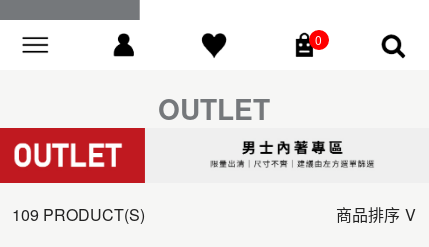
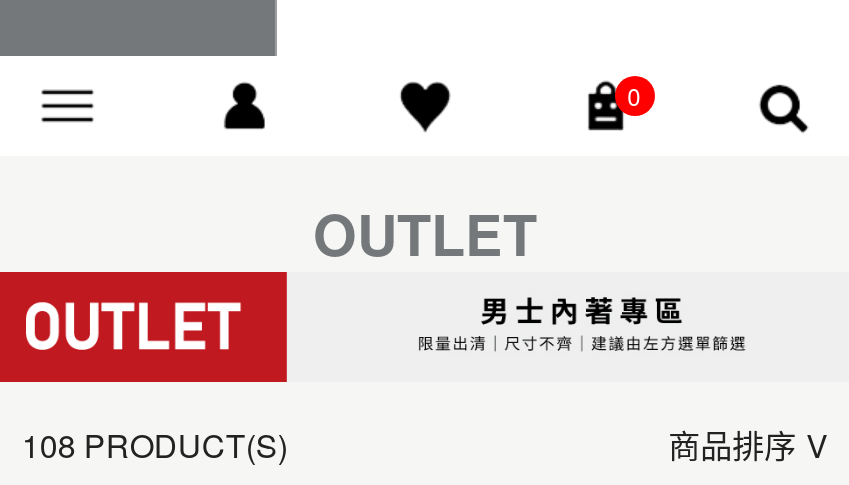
[12,203,145,226] 109 PRODUCT(S) -> [22,423,288,469] 108 PRODUCT(S)

